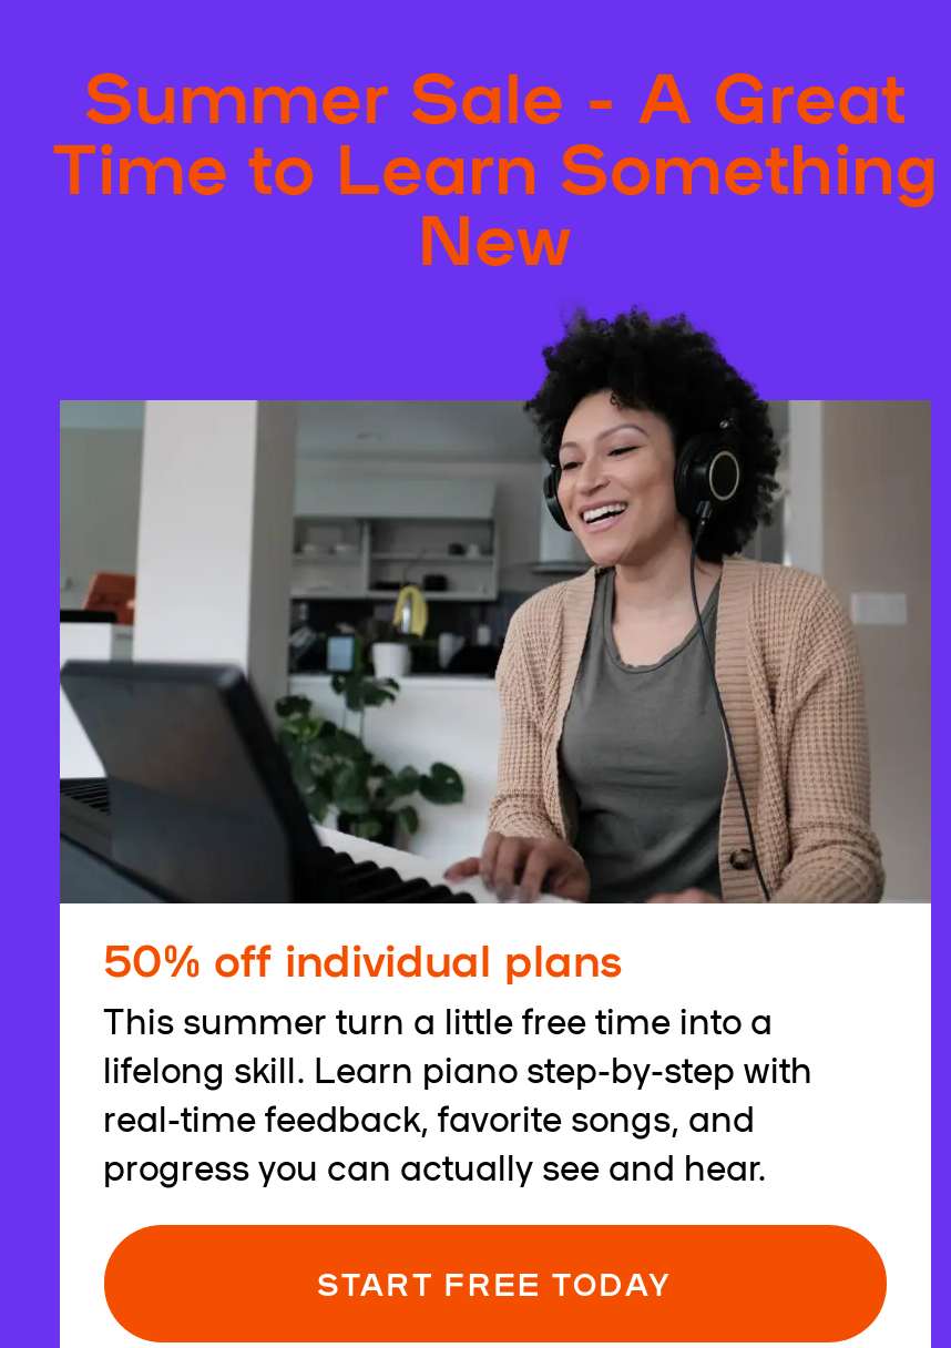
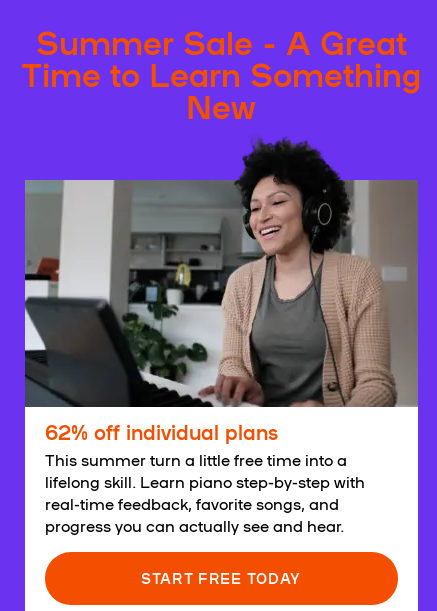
[103,925,622,987] 50% off individual plans -> [44,416,277,444] 62% off individual plans

